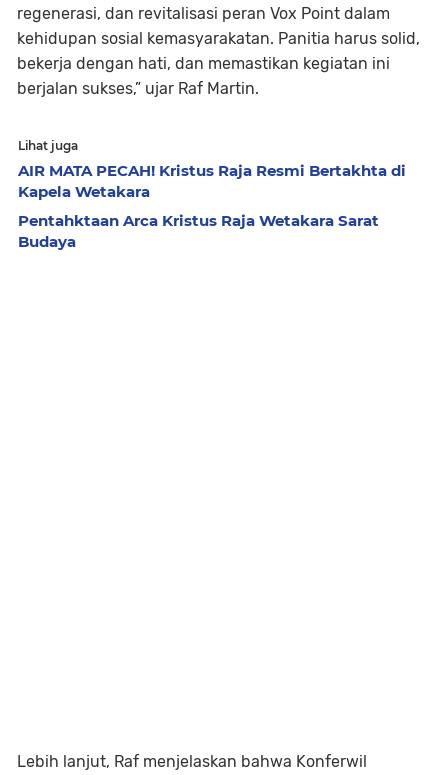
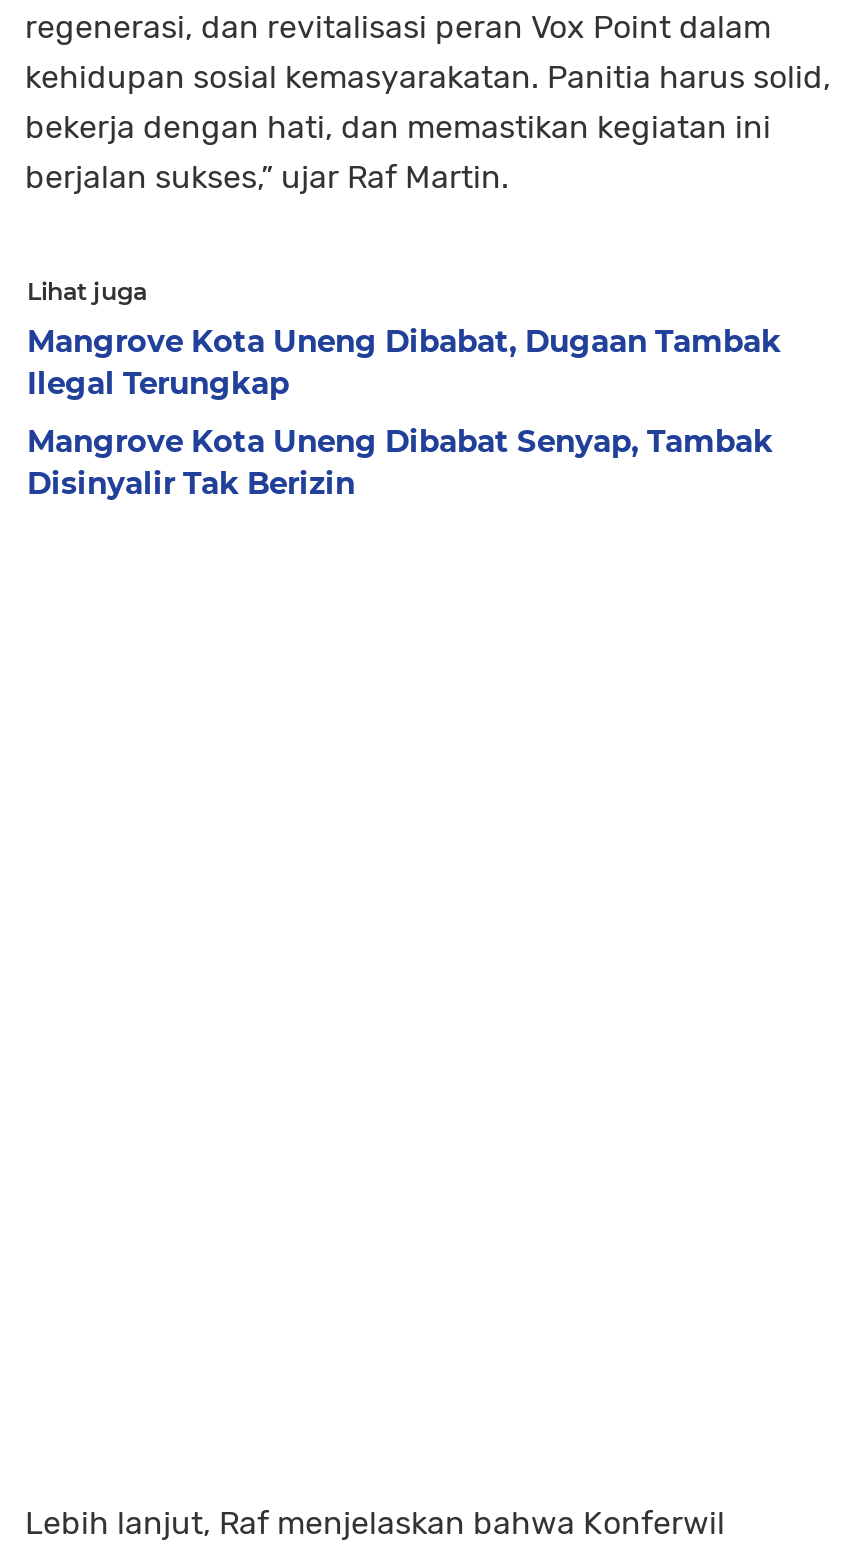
[18,161,406,201] AIR MATA PECAH! Kristus Raja Resmi Bertakhta di | Kapela Wetakara -> [27,322,781,402] Mangrove Kota Uneng Dibabat, Dugaan Tambak | Ilegal Terungkap
[18,211,379,251] Pentahktaan Arca Kristus Raja Wetakara Sarat | Budaya -> [27,422,773,502] Mangrove Kota Uneng Dibabat Senyap, Tambak | Disinyalir Tak Berizin

